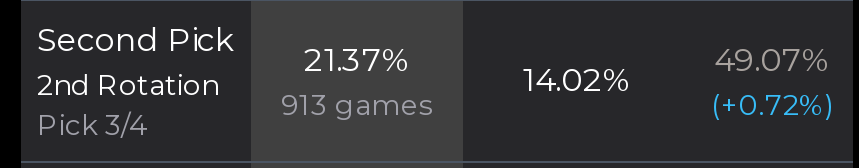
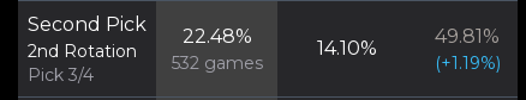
[304,42,410,80] 21.37% -> [182,25,252,48] 22.48%
[714,42,830,80] 49.07% -> [435,25,500,48] 49.81%
[523,62,631,100] 14.02% -> [317,37,377,60] 14.10%
[281,88,433,124] 913 games -> [171,52,262,74] 532 games
[711,88,833,124] (+0.72%) -> [434,52,500,74] (+1.19%)

